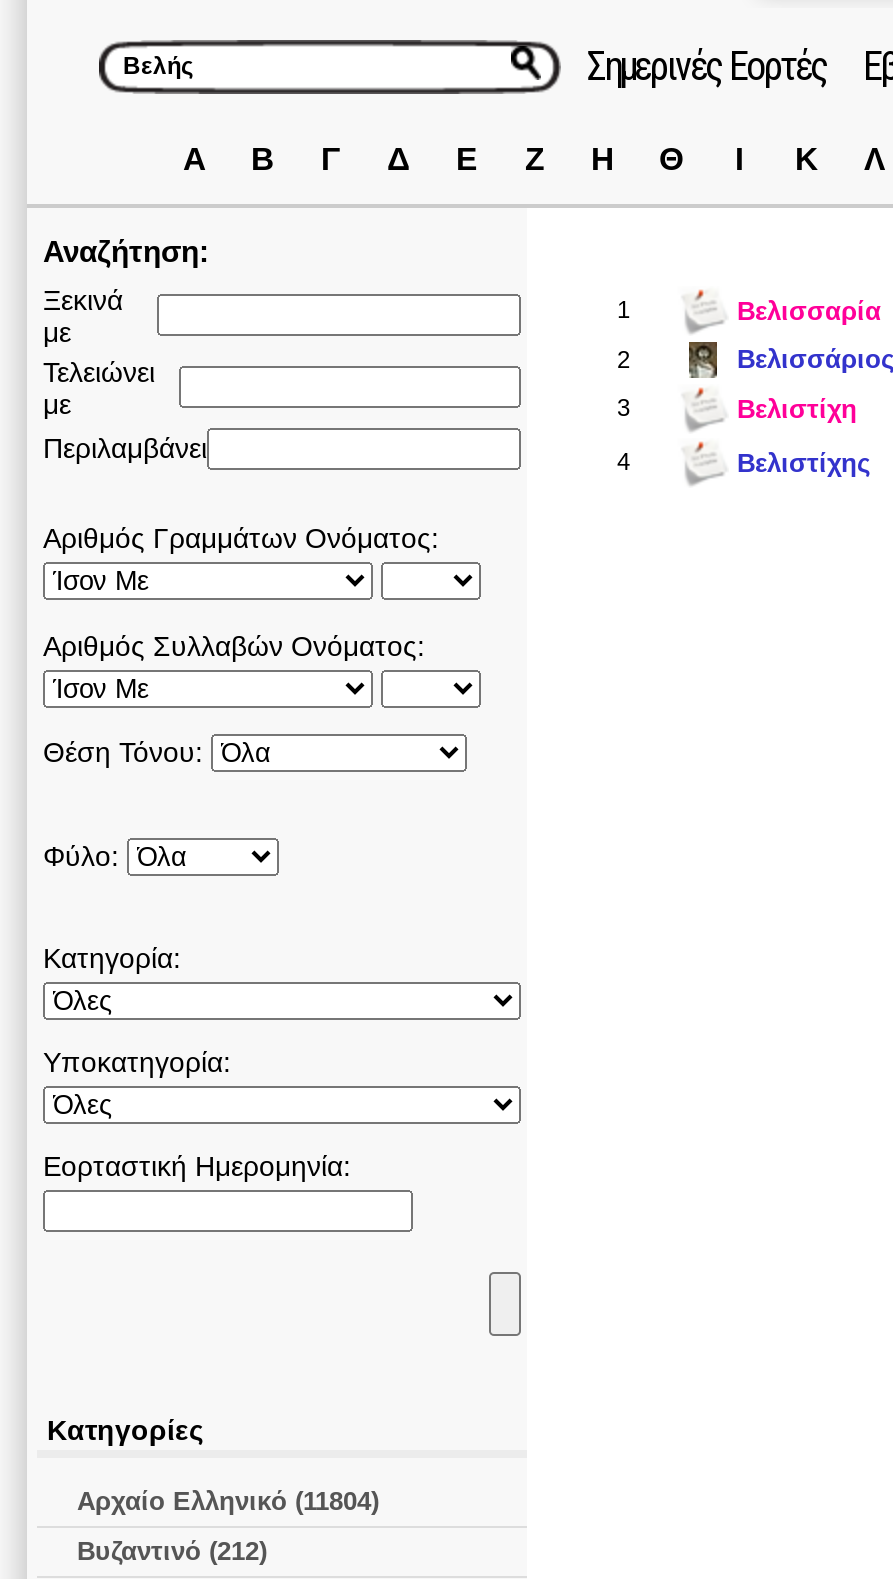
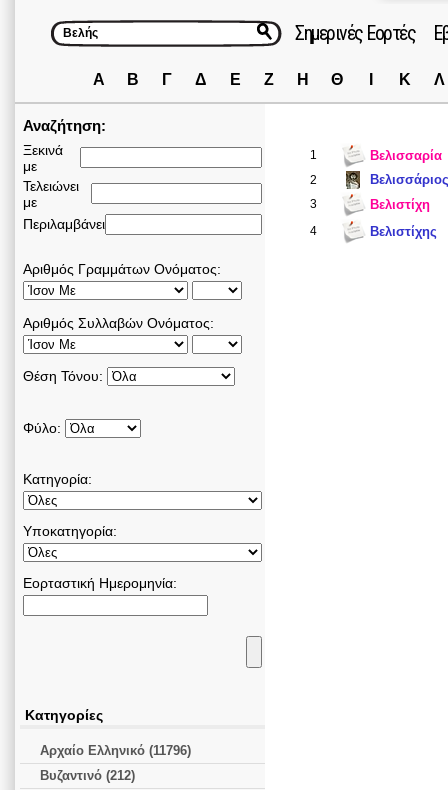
[77,1486,379,1516] Αρχαίο Ελληνικό (11804) -> [40,743,191,758] Αρχαίο Ελληνικό (11796)

